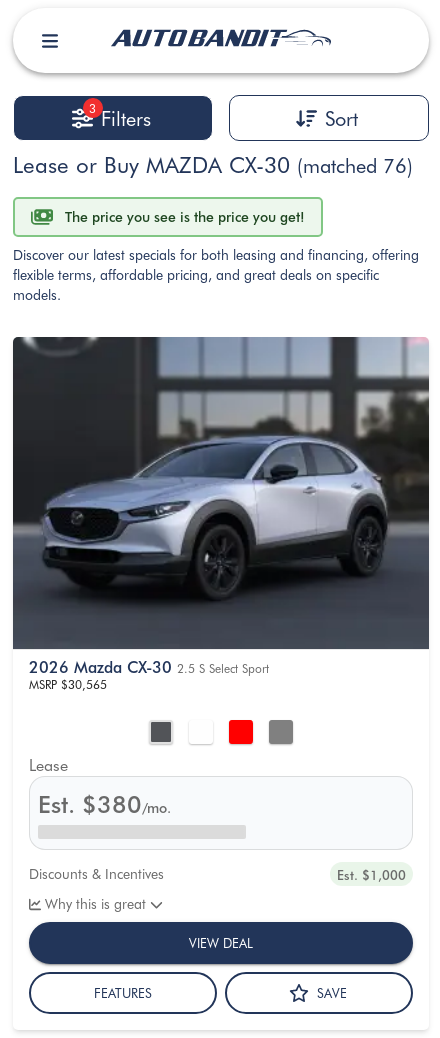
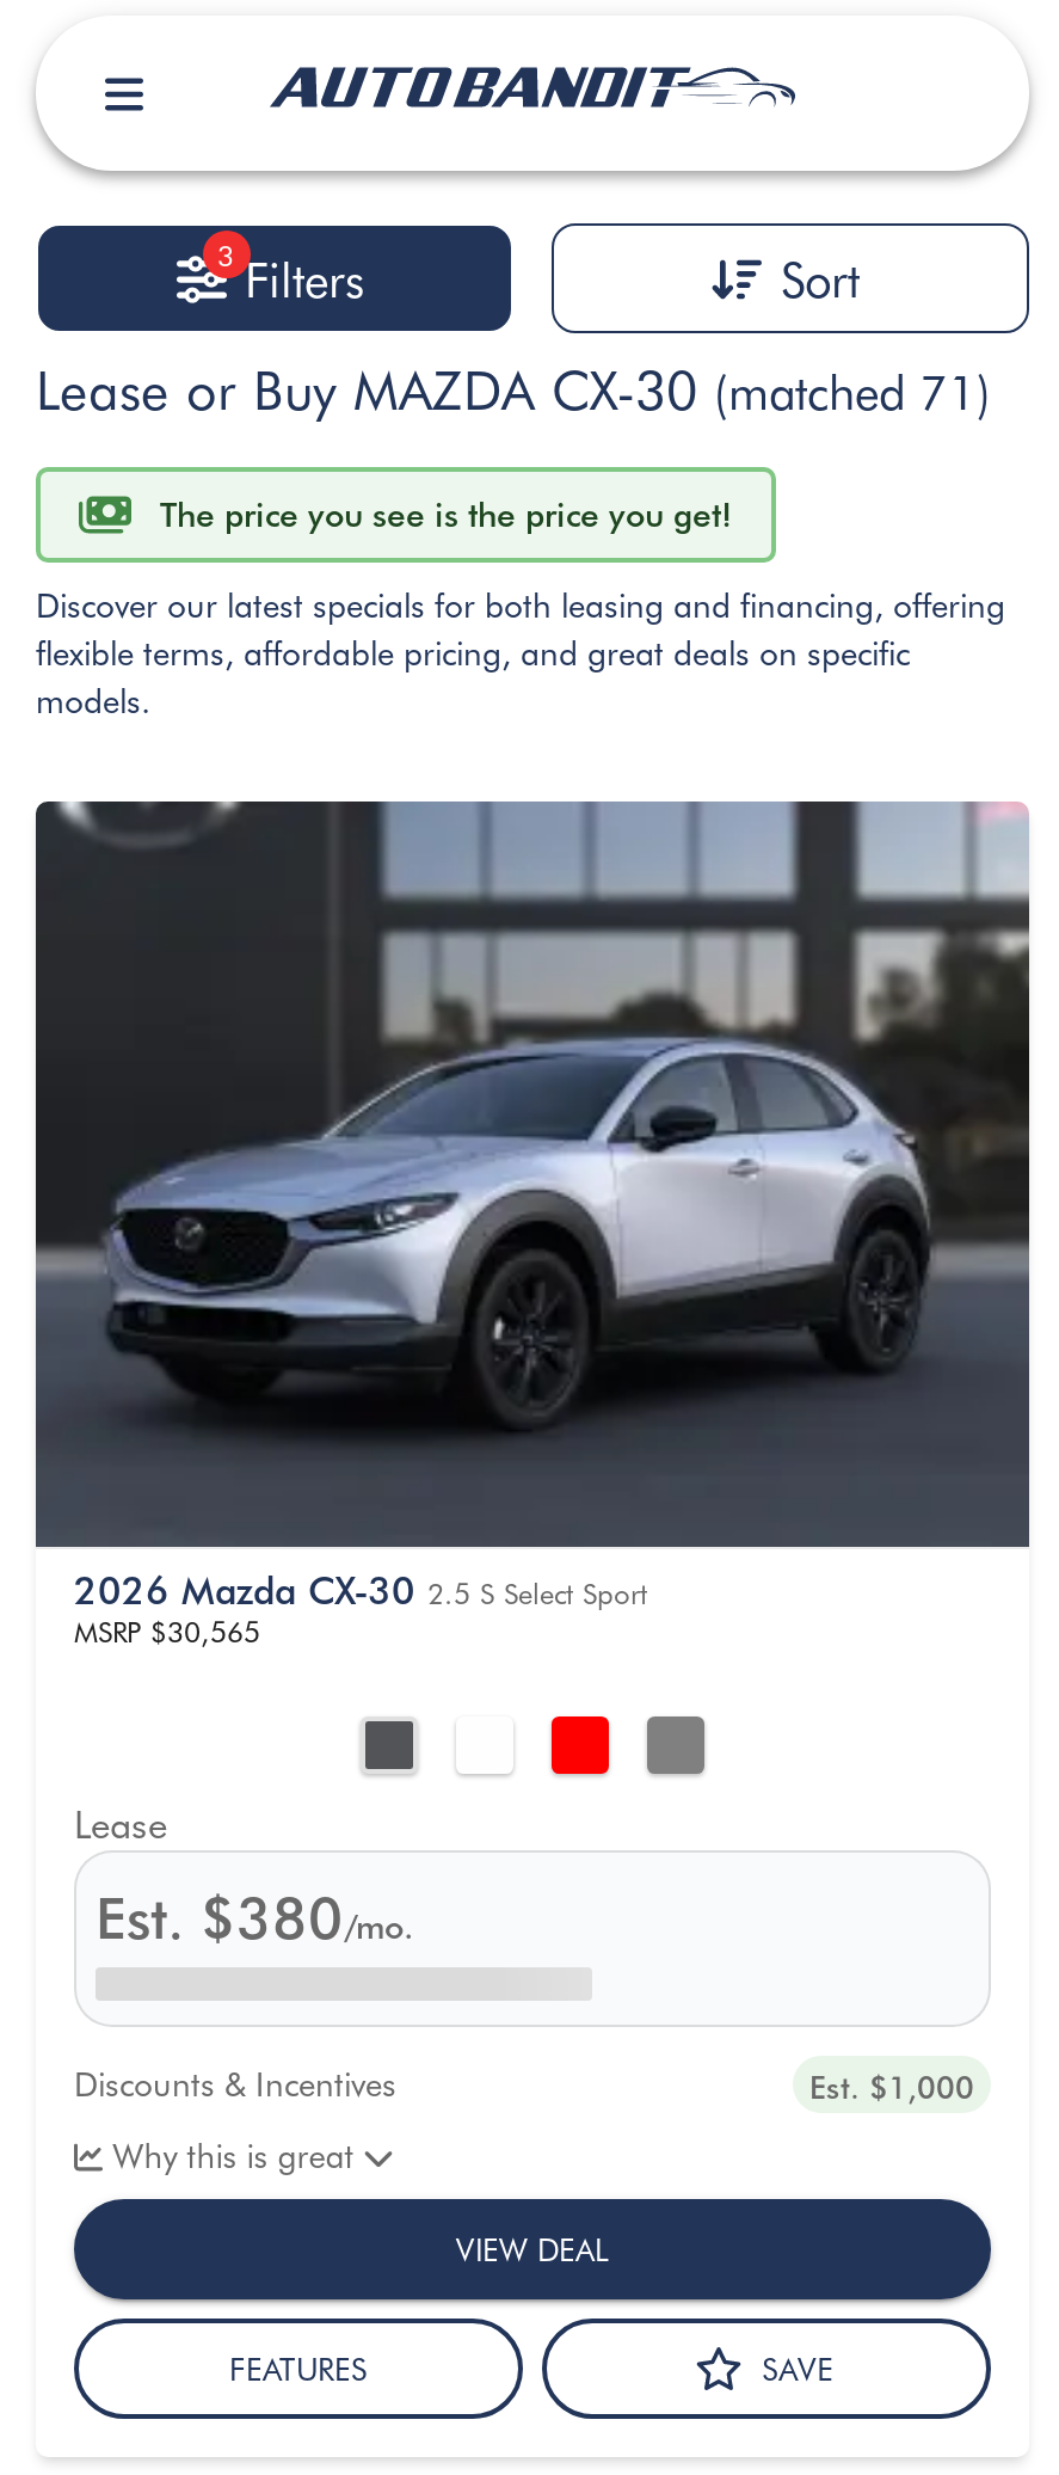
[13,148,413,179] Lease or Buy MAZDA CX-30 (matched 76) -> [36,350,991,424] Lease or Buy MAZDA CX-30 (matched 71)

